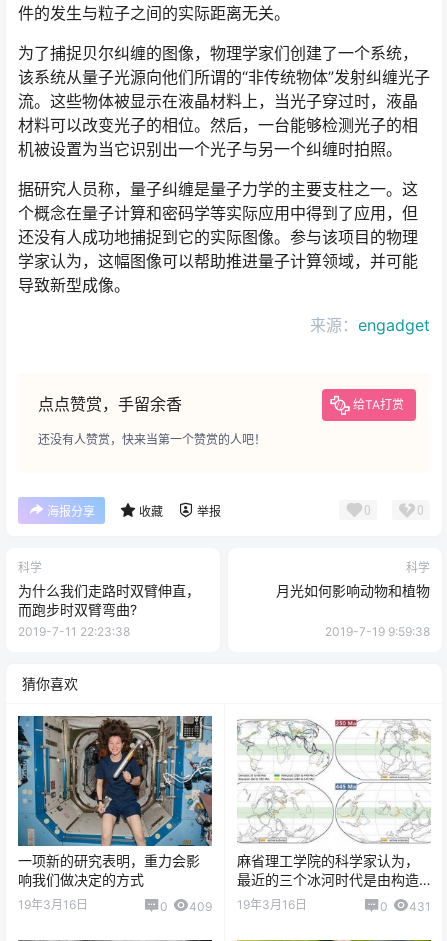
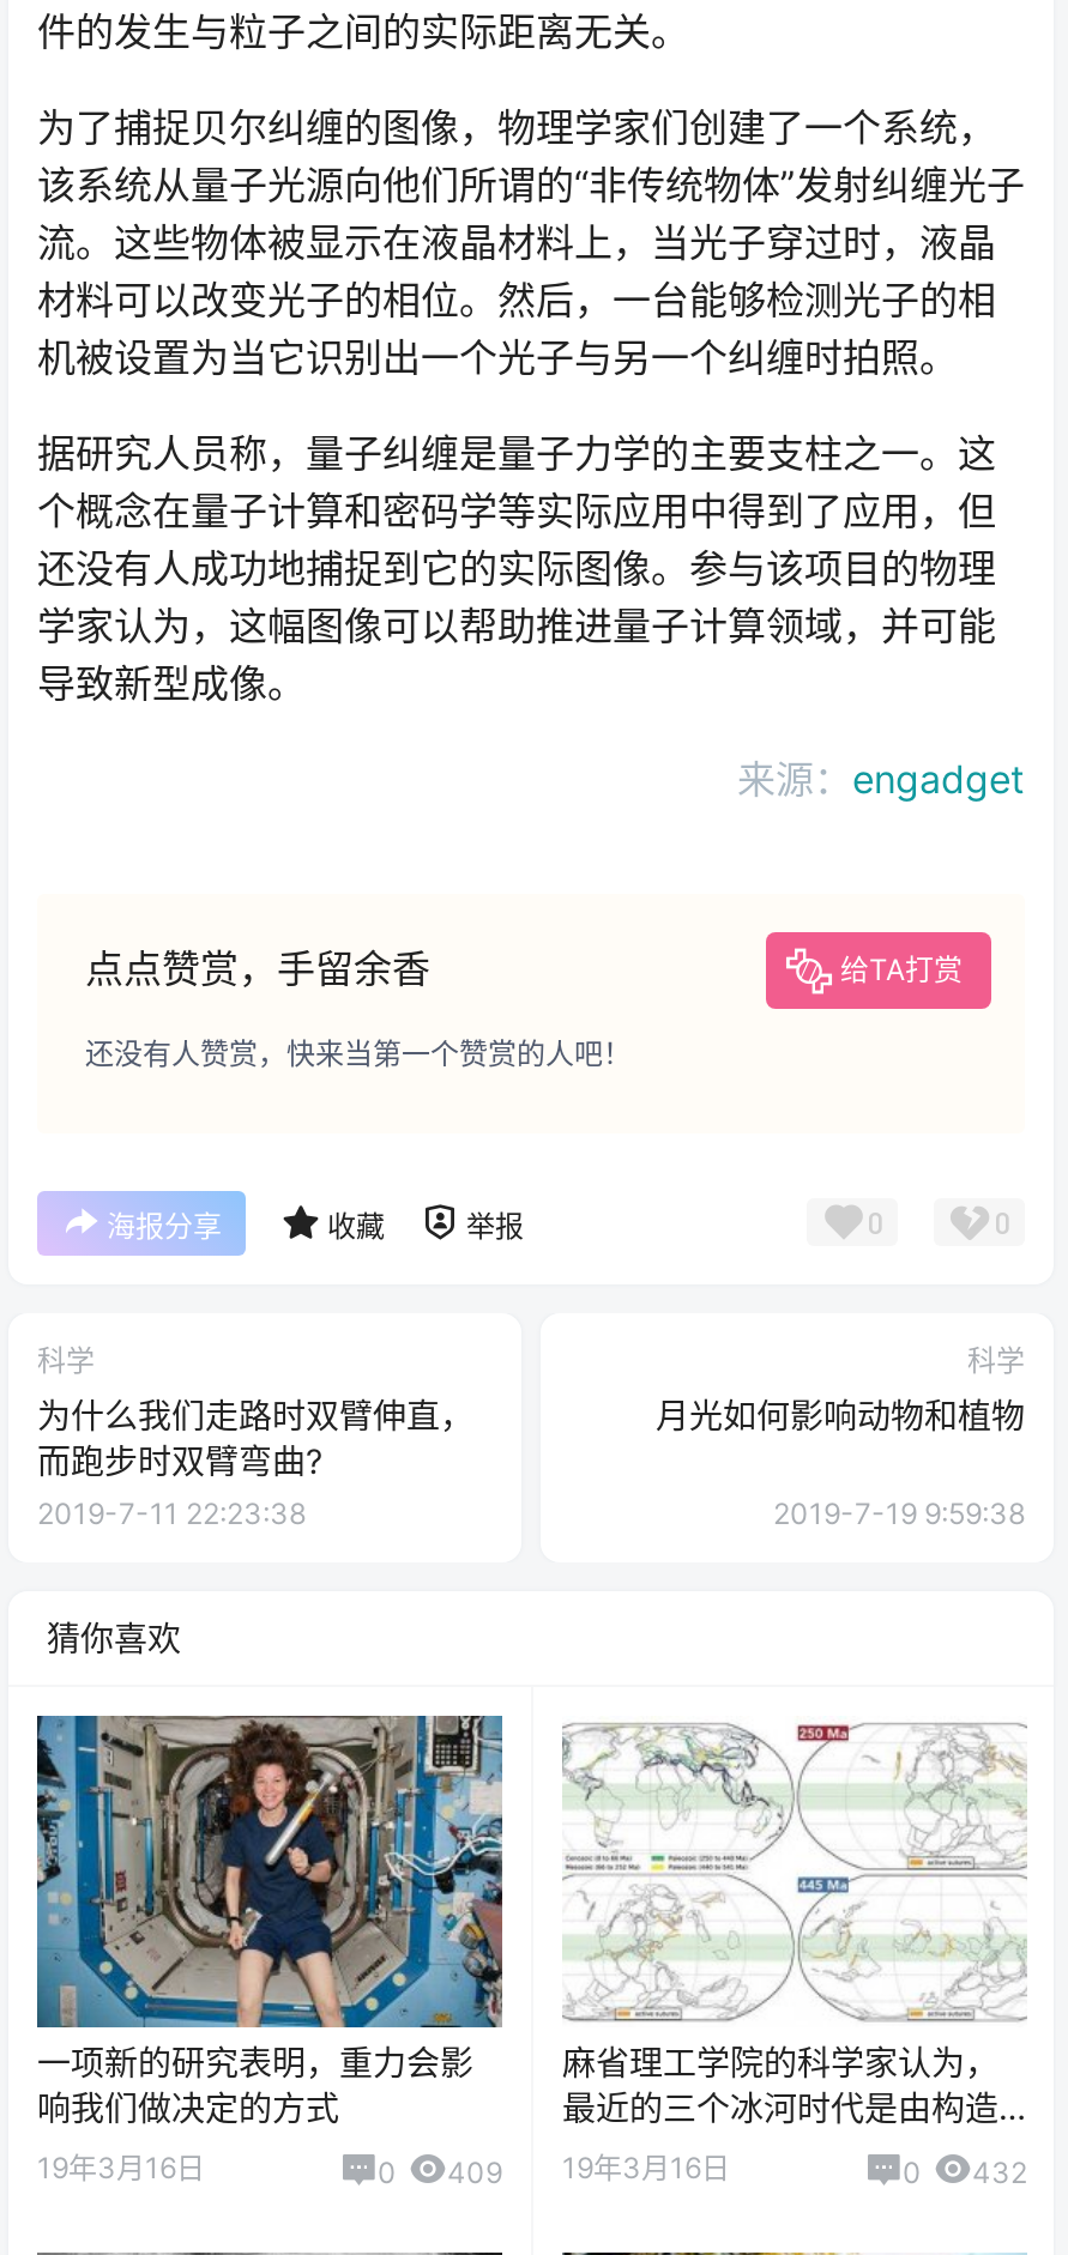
[409,899,431,914] 431 -> [972,2154,1027,2190] 432

